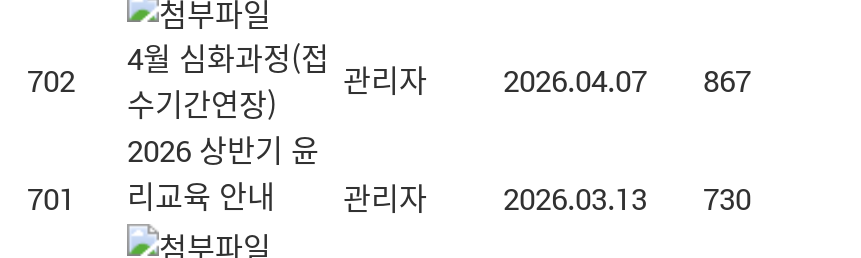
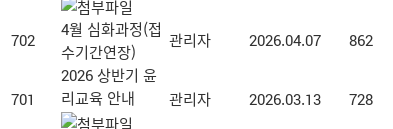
[27,35,751,103] 702 4월 심화과정(접 관리자 2026.04.07 867 -> [11,17,373,51] 702 4월 심화과정(접 관리자 2026.04.07 862
[27,173,751,221] 701 리교육 안내 관리자 2026.03.13 730 -> [11,86,373,110] 701 리교육 안내 관리자 2026.03.13 728

